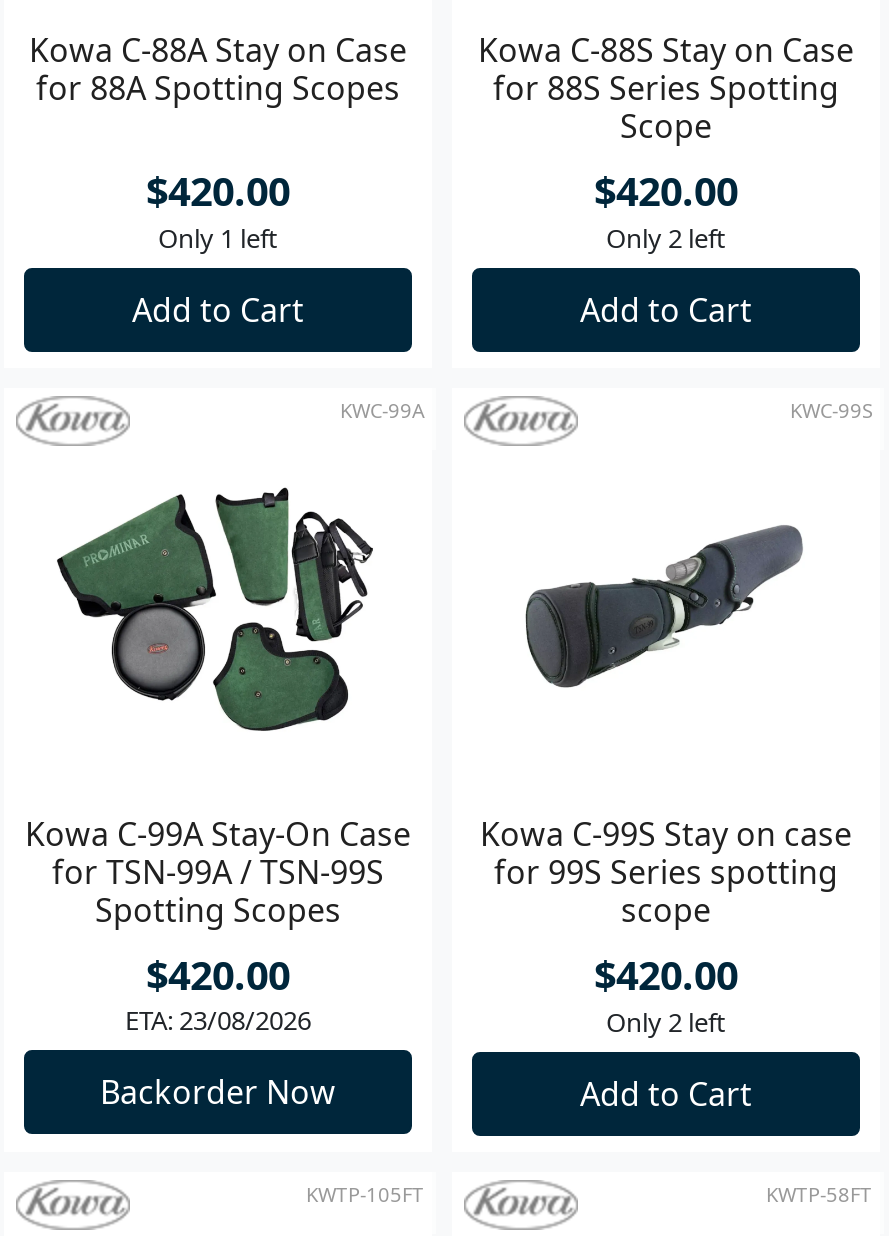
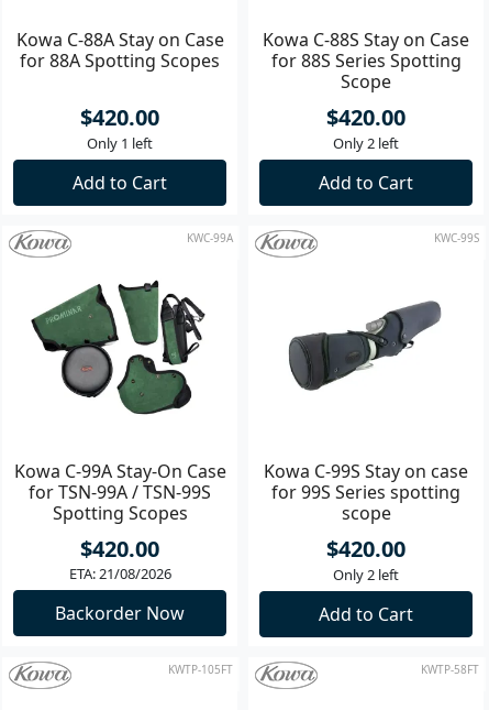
[125,1001,311,1037] ETA: 23/08/2026 -> [69,563,171,583] ETA: 21/08/2026

